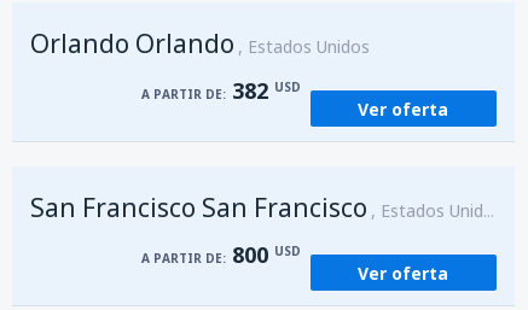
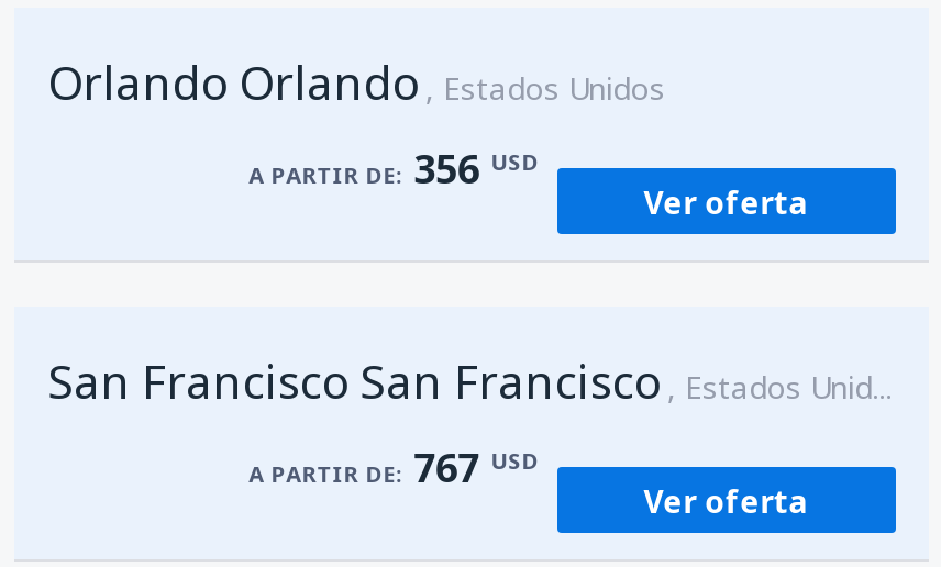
[141,76,300,105] A PARTIR DE: 382 USD -> [249,142,539,194] A PARTIR DE: 356 USD
[141,240,300,269] A PARTIR DE: 800 USD -> [249,441,539,493] A PARTIR DE: 767 USD

